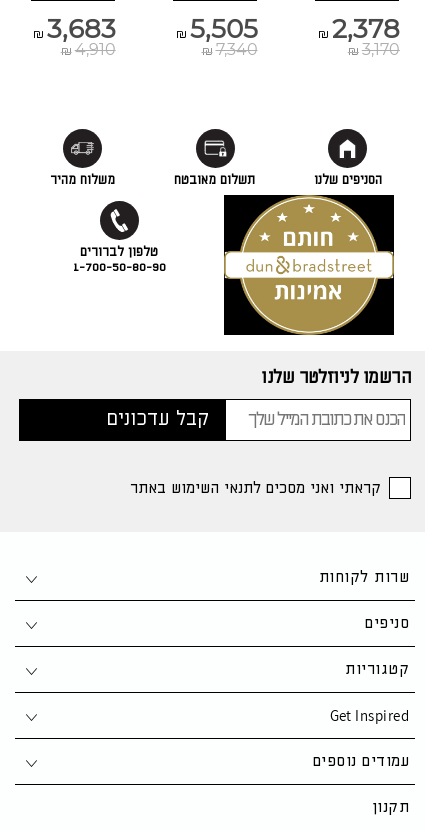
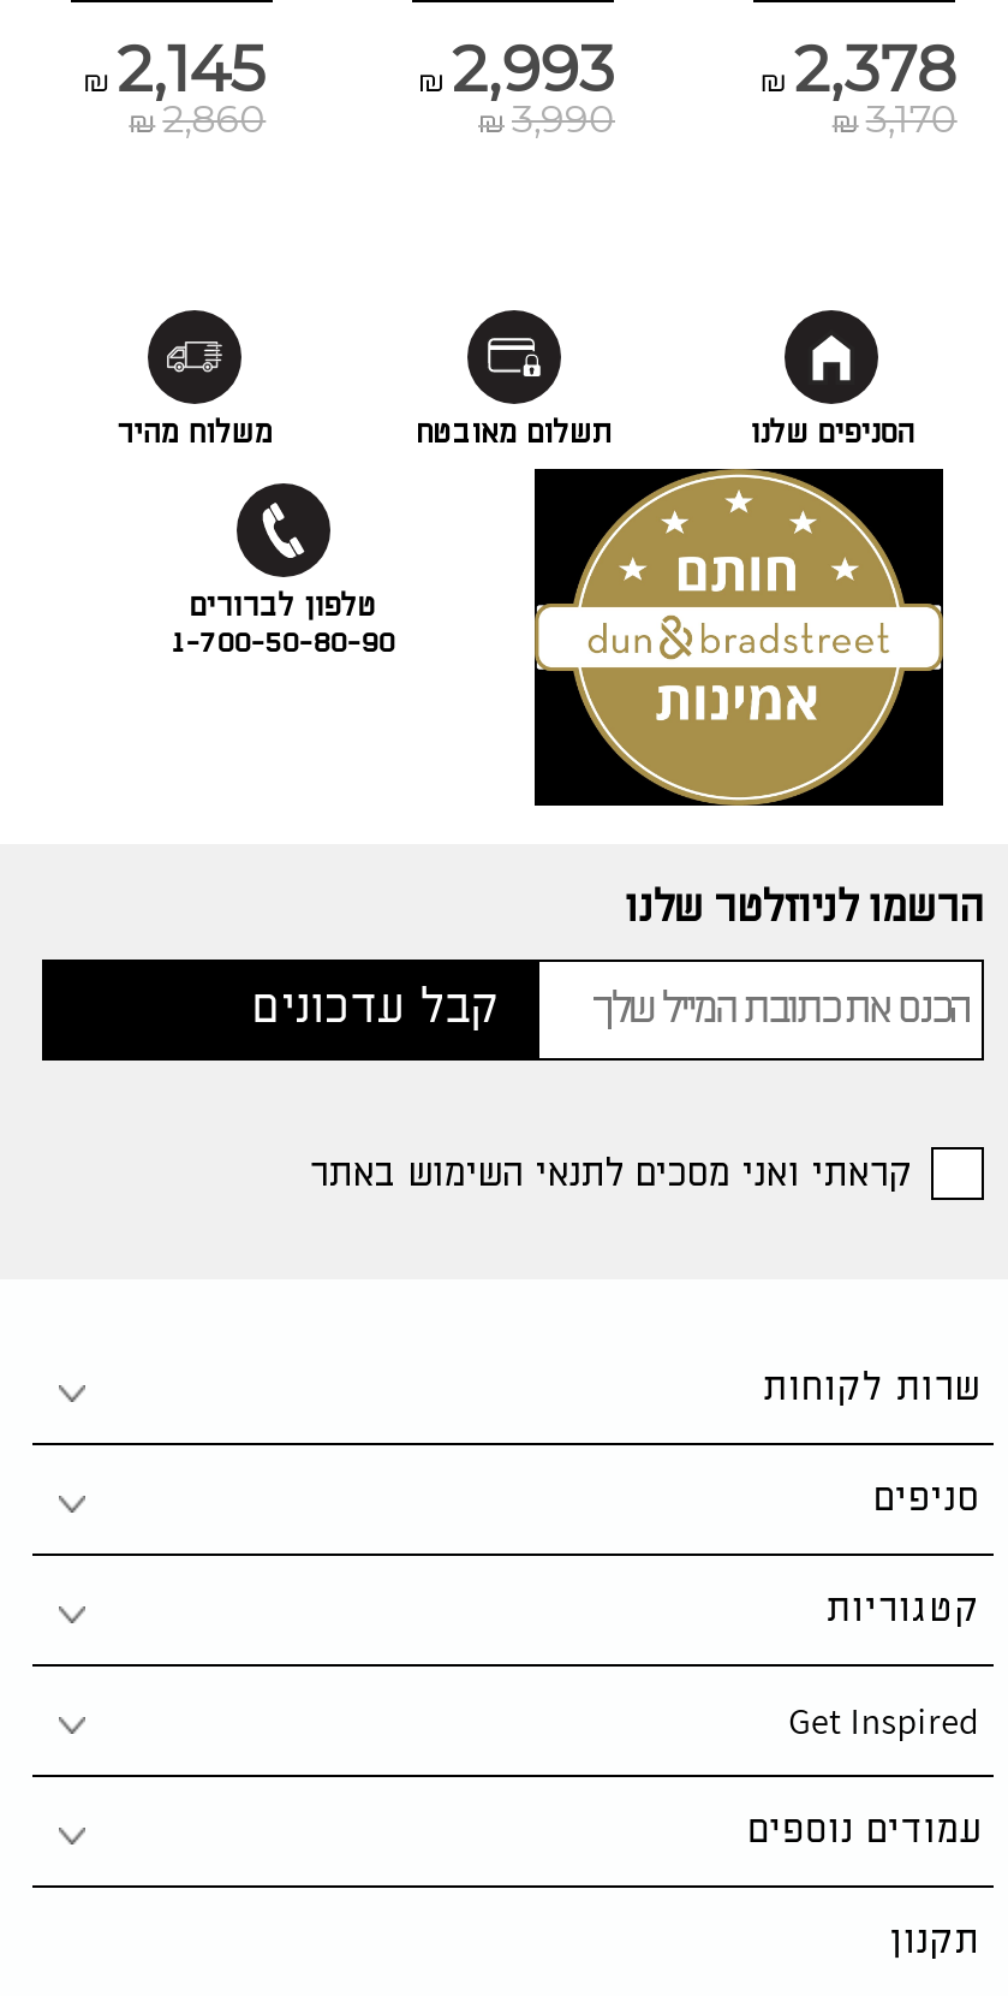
[33,13,116,45] ₪ 3,683 -> [83,31,266,108] ₪ 2,145
[175,13,257,59] ₪ 5,505 | ₪ 7,340 -> [418,31,615,141] ₪ 2,993 | ₪ 3,990
[61,40,116,59] ₪ 4,910 -> [129,96,266,141] ₪ 2,860

